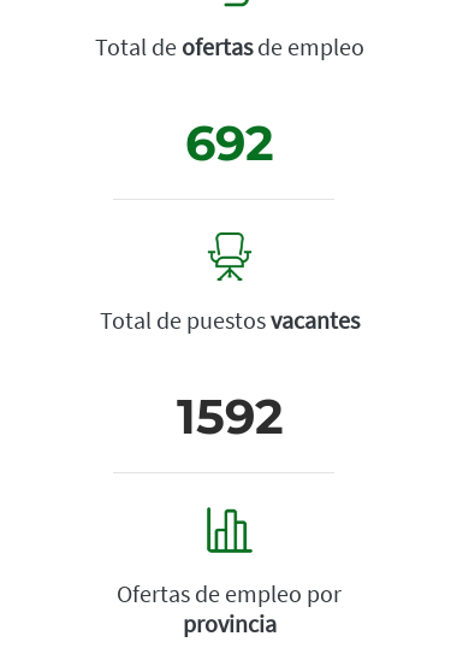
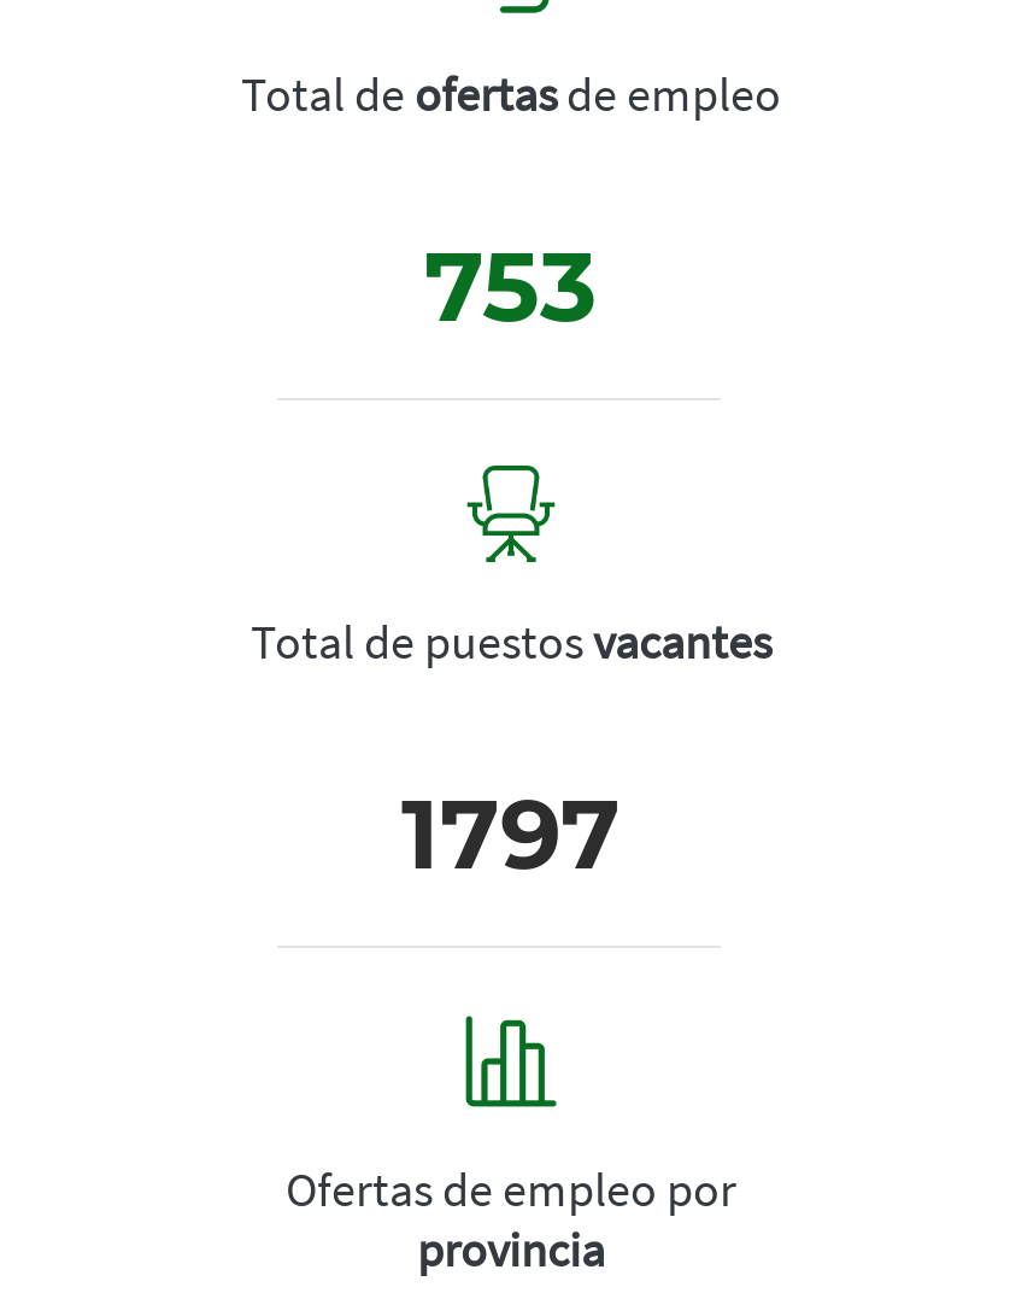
[185,113,274,172] 692 -> [424,227,598,345] 753
[176,387,283,446] 1592 -> [401,775,621,893] 1797

